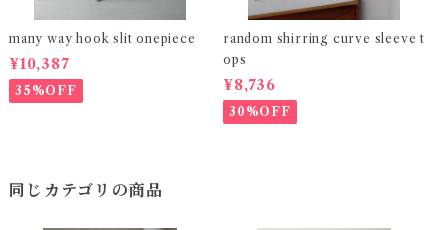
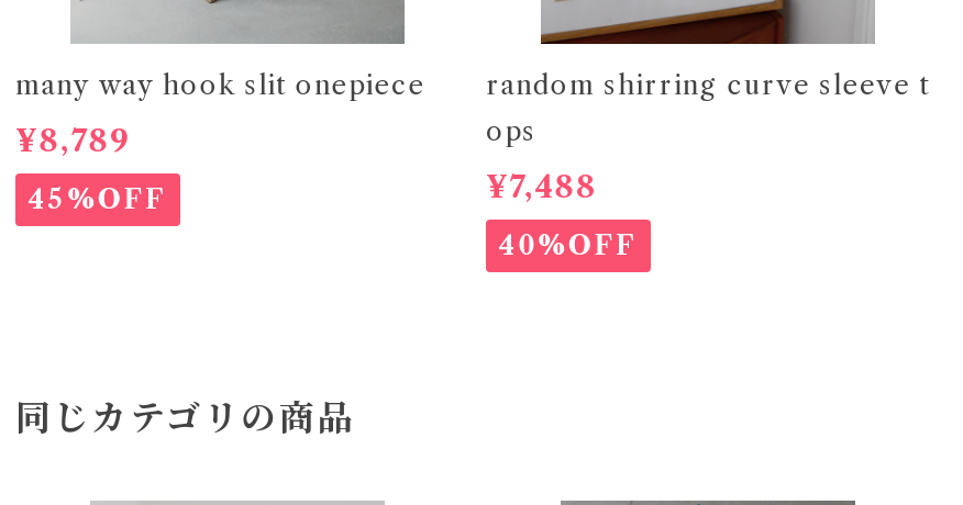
[9,55,69,73] ¥10,387 -> [15,120,131,160] ¥8,789
[223,76,276,94] ¥8,736 -> [486,166,598,206] ¥7,488
[15,83,77,98] 35%OFF -> [29,182,167,215] 45%OFF
[229,104,291,119] 30%OFF -> [499,228,637,261] 40%OFF

